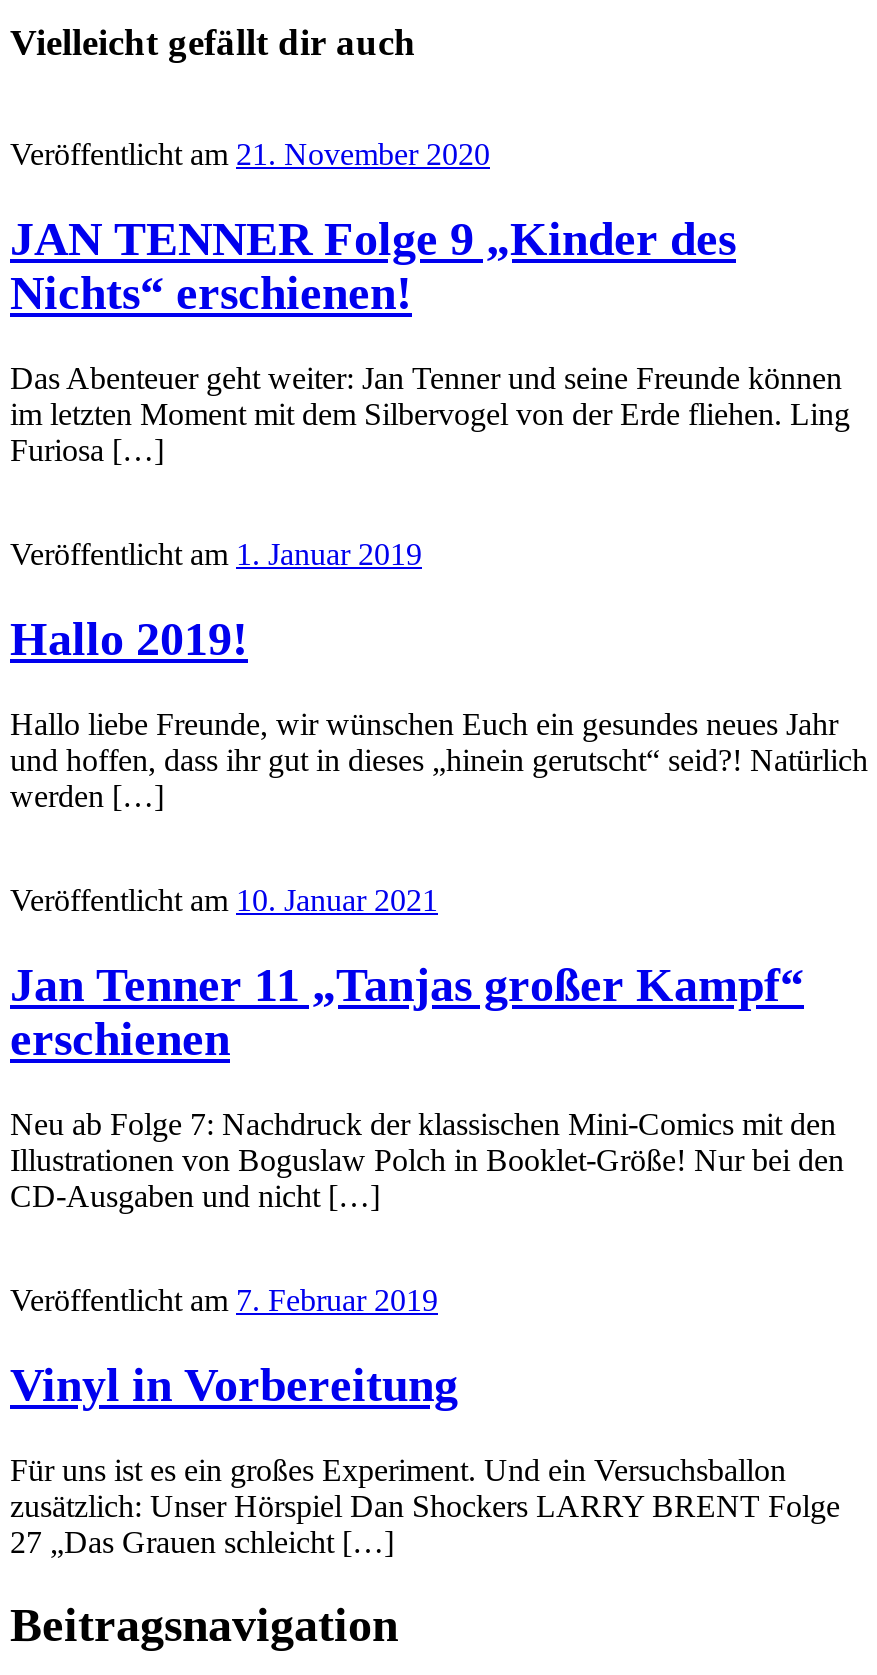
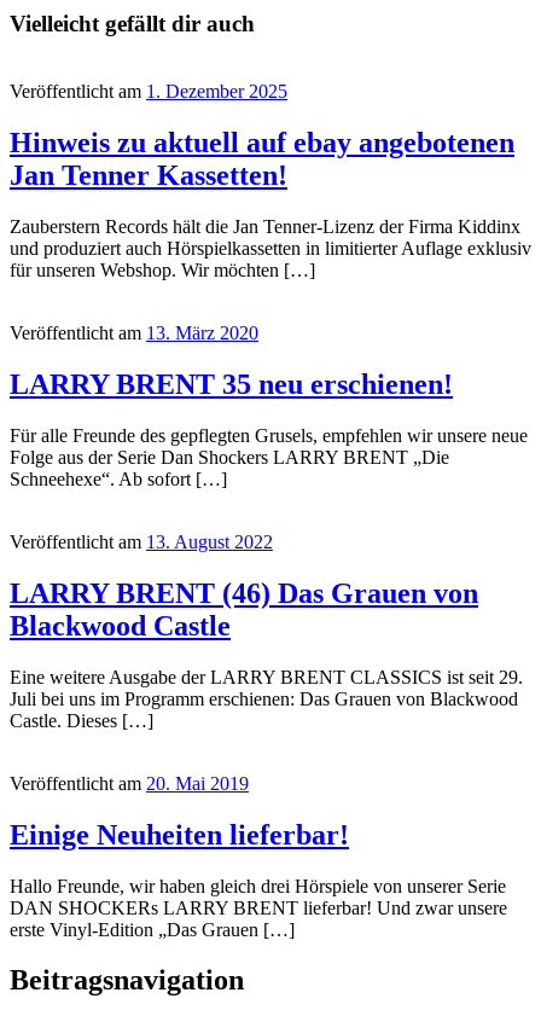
[10,137,490,171] Veröffentlicht am 21. November 2020 -> [10,81,287,102] Veröffentlicht am 1. Dezember 2025
[10,213,736,319] JAN TENNER Folge 9 „Kinder des | Nichts“ erschienen! -> [10,127,514,191] Hinweis zu aktuell auf ebay angebotenen | Jan Tenner Kassetten!
[10,361,850,467] Das Abenteuer geht weiter: Jan Tenner und seine Freunde können | im letzten Moment mit dem Silbervogel von der Erde fliehen. Ling | Furiosa […] -> [10,216,531,280] Zauberstern Records hält die Jan Tenner-Lizenz der Firma Kiddinx | und produziert auch Hörspielkassetten in limitierter Auflage exklusiv | für unseren Webshop. Wir möchten […]
[10,537,422,571] Veröffentlicht am 1. Januar 2019 -> [10,323,258,343] Veröffentlicht am 13. März 2020
[10,613,248,665] Hallo 2019! -> [10,368,453,400] LARRY BRENT 35 neu erschienen!
[10,707,868,813] Hallo liebe Freunde, wir wünschen Euch ein gesundes neues Jahr | und hoffen, dass ihr gut in dieses „hinein gerutscht“ seid?! Natürlich | werden […] -> [10,425,528,489] Für alle Freunde des gepflegten Grusels, empfehlen wir unsere neue | Folge aus der Serie Dan Shockers LARRY BRENT „Die | Schneehexe“. Ab sofort […]
[10,883,438,917] Veröffentlicht am 10. Januar 2021 -> [10,531,273,552] Veröffentlicht am 13. August 2022
[10,959,804,1065] Jan Tenner 11 „Tanjas großer Kampf“ | erschienen -> [10,577,478,641] LARRY BRENT (46) Das Grauen von | Blackwood Castle
[10,1106,844,1212] Neu ab Folge 7: Nachdruck der klassischen Mini-Comics mit den | Illustrationen von Boguslaw Polch in Booklet-Größe! Nur bei den | CD-Ausgaben und nicht […] -> [10,667,523,731] Eine weitere Ausgabe der LARRY BRENT CLASSICS ist seit 29. | Juli bei uns im Programm erschienen: Das Grauen von Blackwood | Castle. Dieses […]
[10,1282,438,1316] Veröffentlicht am 7. Februar 2019 -> [10,773,249,793] Veröffentlicht am 20. Mai 2019
[10,1358,458,1410] Vinyl in Vorbereitung -> [10,819,349,850] Einige Neuheiten lieferbar!
[10,1452,840,1558] Für uns ist es ein großes Experiment. Und ein Versuchsballon | zusätzlich: Unser Hörspiel Dan Shockers LARRY BRENT Folge | 27 „Das Grauen schleicht […] -> [10,875,507,939] Hallo Freunde, wir haben gleich drei Hörspiele von unserer Serie | DAN SHOCKERs LARRY BRENT lieferbar! Und zwar unsere | erste Vinyl-Edition „Das Grauen […]

